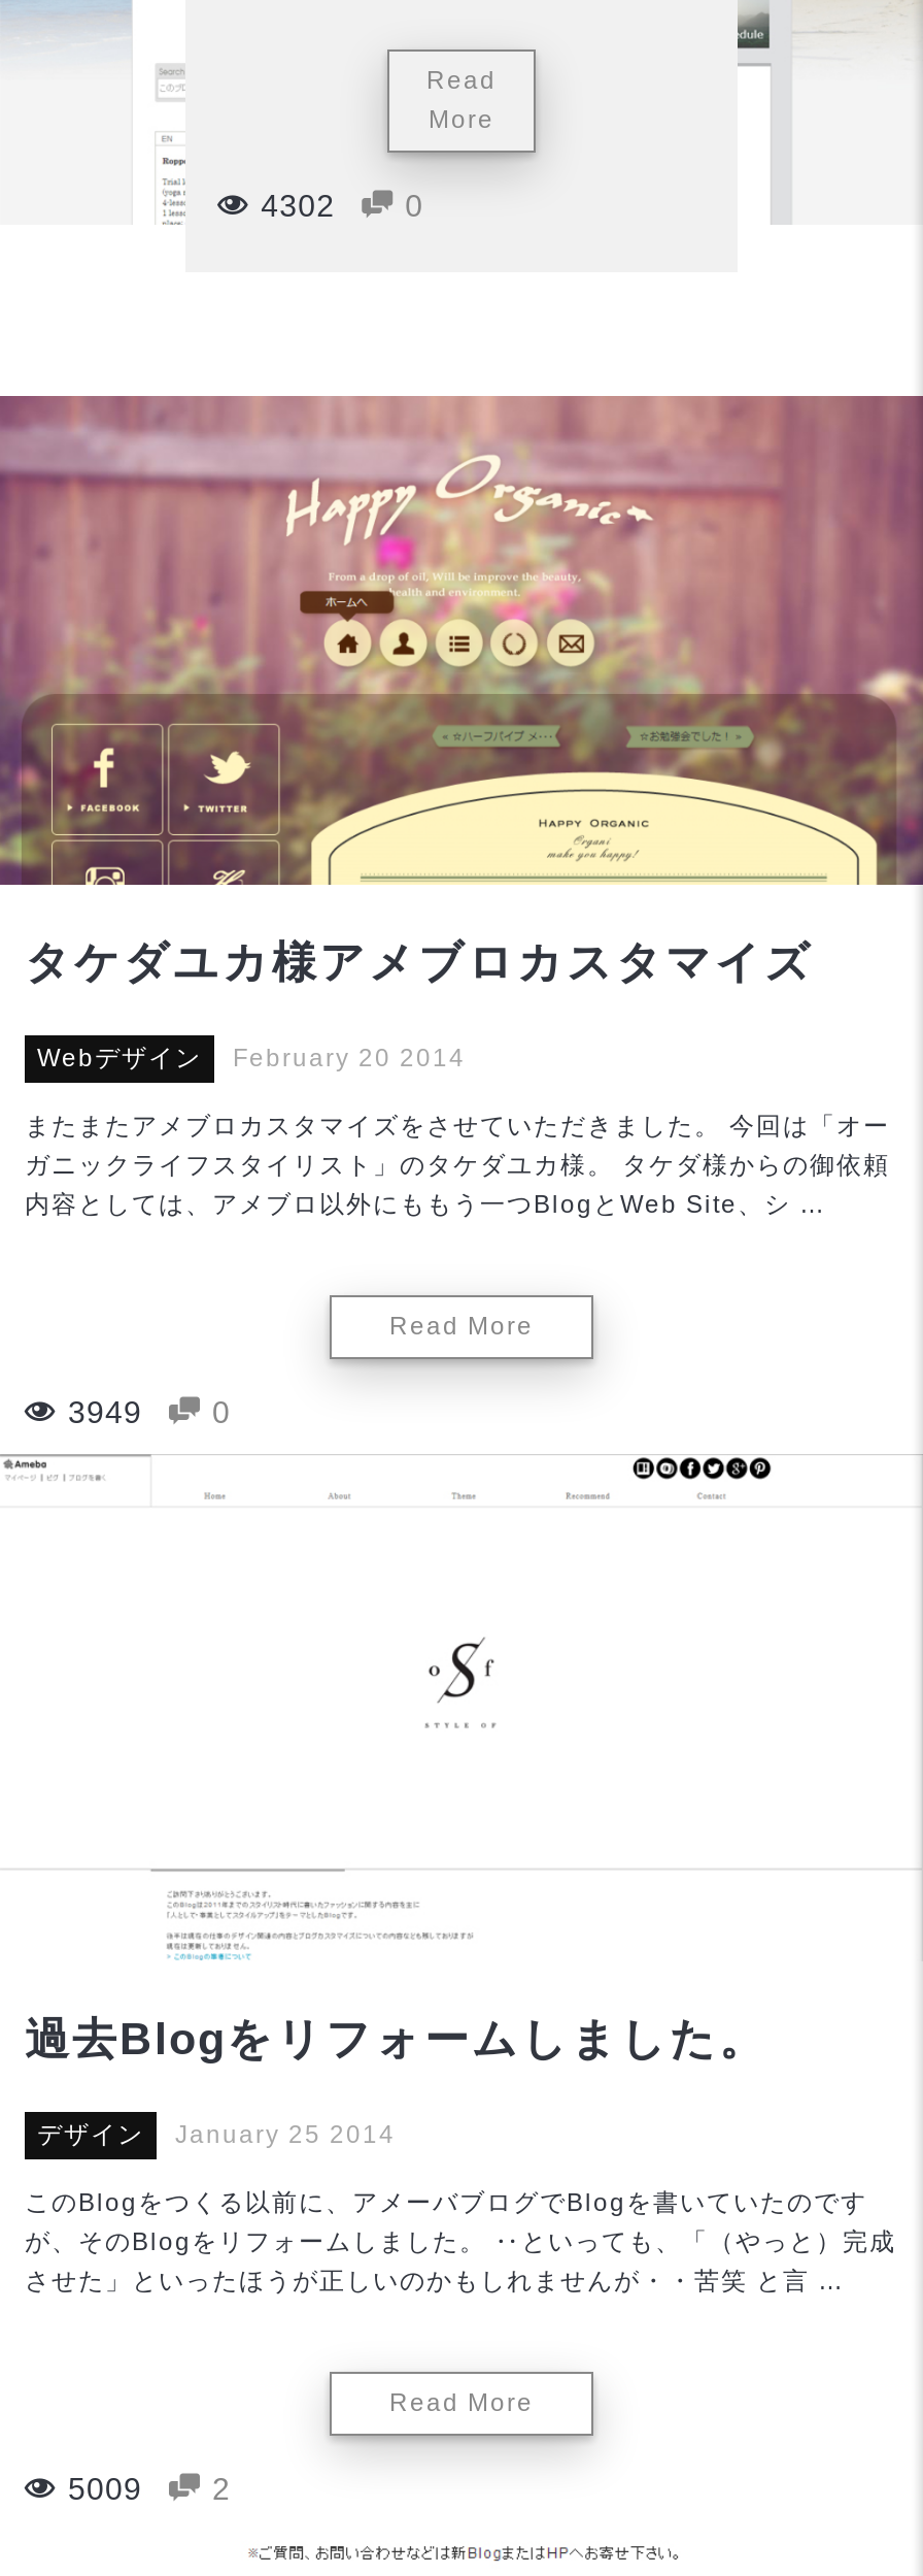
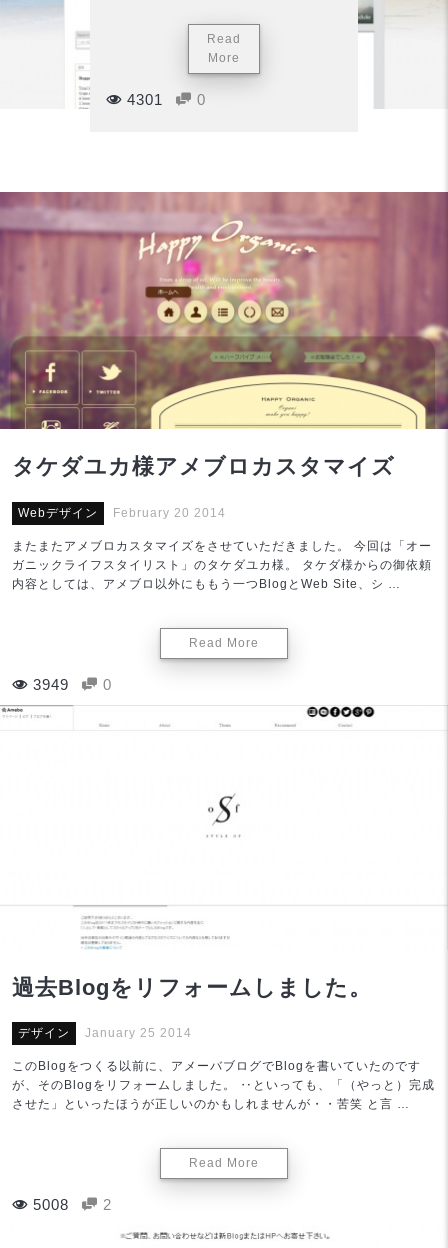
[261,187,424,223] 4302 0 -> [127,91,206,108] 4301 0
[68,2471,231,2506] 5009 2 -> [33,1196,112,1213] 5008 2

